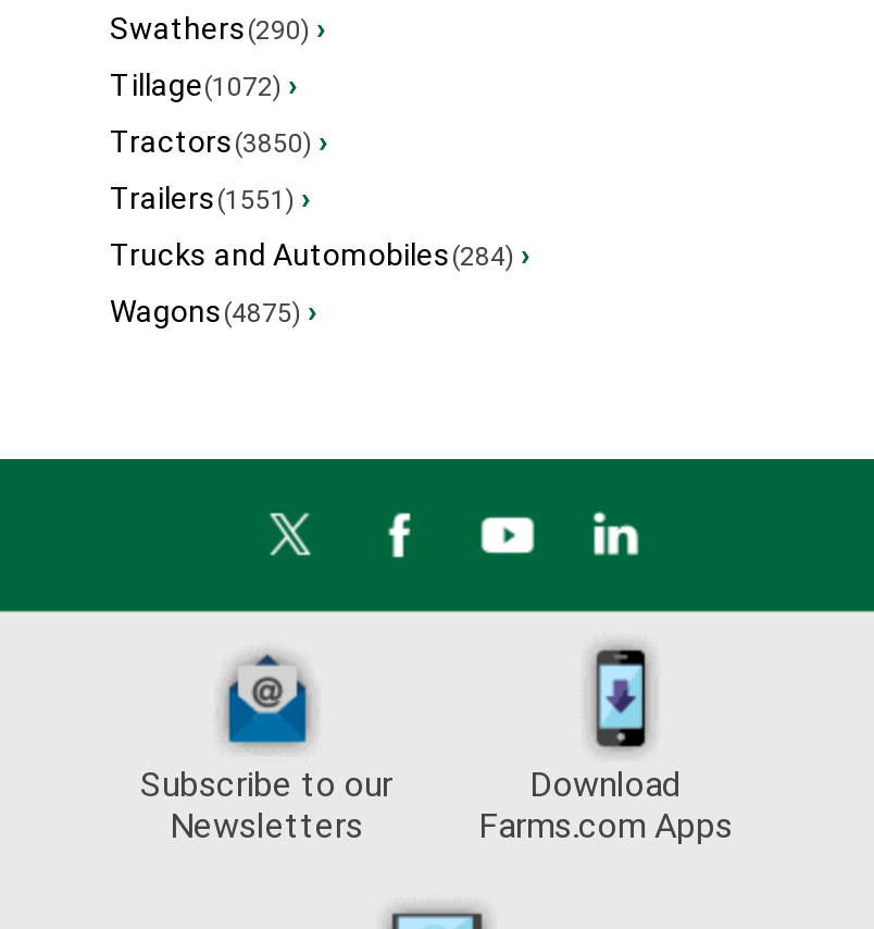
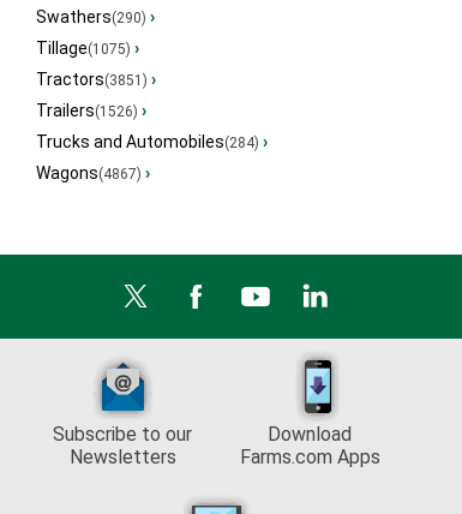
[110,68,297,103] Tillage(1072) › -> [36,39,139,58] Tillage(1075) ›
[110,125,327,160] Tractors(3850) › -> [36,70,156,89] Tractors(3851) ›
[110,181,310,216] Trailers(1551) › -> [36,101,146,121] Trailers(1526) ›
[110,295,316,329] Wagons(4875) › -> [36,164,150,183] Wagons(4867) ›

